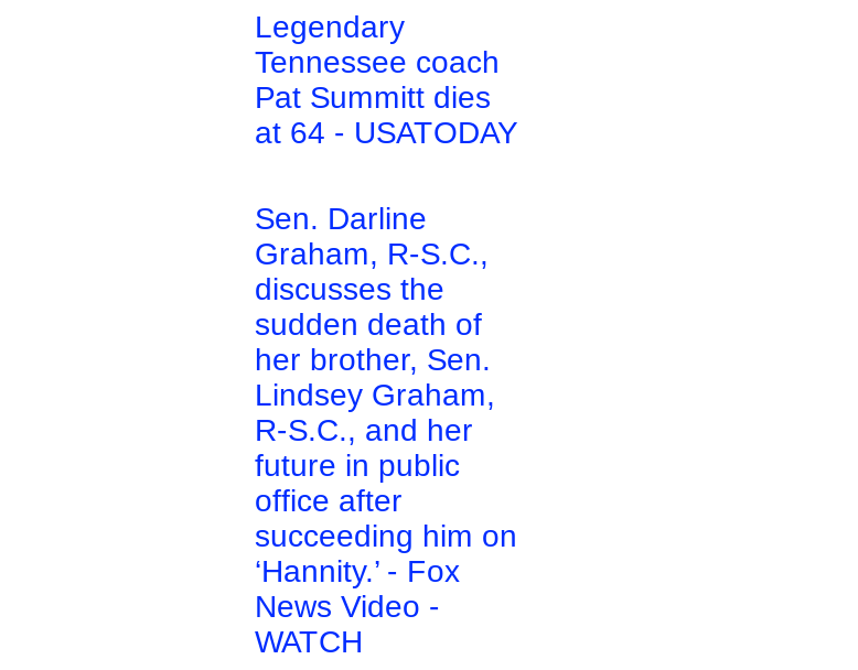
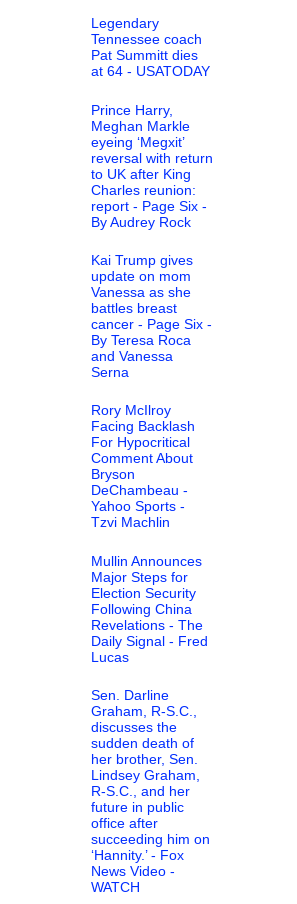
none -> [91,102,213,665] Prince Harry, | Meghan Markle | eyeing ‘Megxit’ | reversal with return | to UK after King | Charles reunion: | report - Page Six - | By Audrey Rock | Kai Trump gives | update on mom | Vanessa as she | battles breast | cancer - Page Six - | By Teresa Roca | and Vanessa | Serna | Rory McIlroy | Facing Backlash | For Hypocritical | Comment About | Bryson | DeChambeau - | Yahoo Sports - | Tzvi Machlin | Mullin Announces | Major Steps for | Election Security | Following China | Revelations - The | Daily Signal - Fred | Lucas

